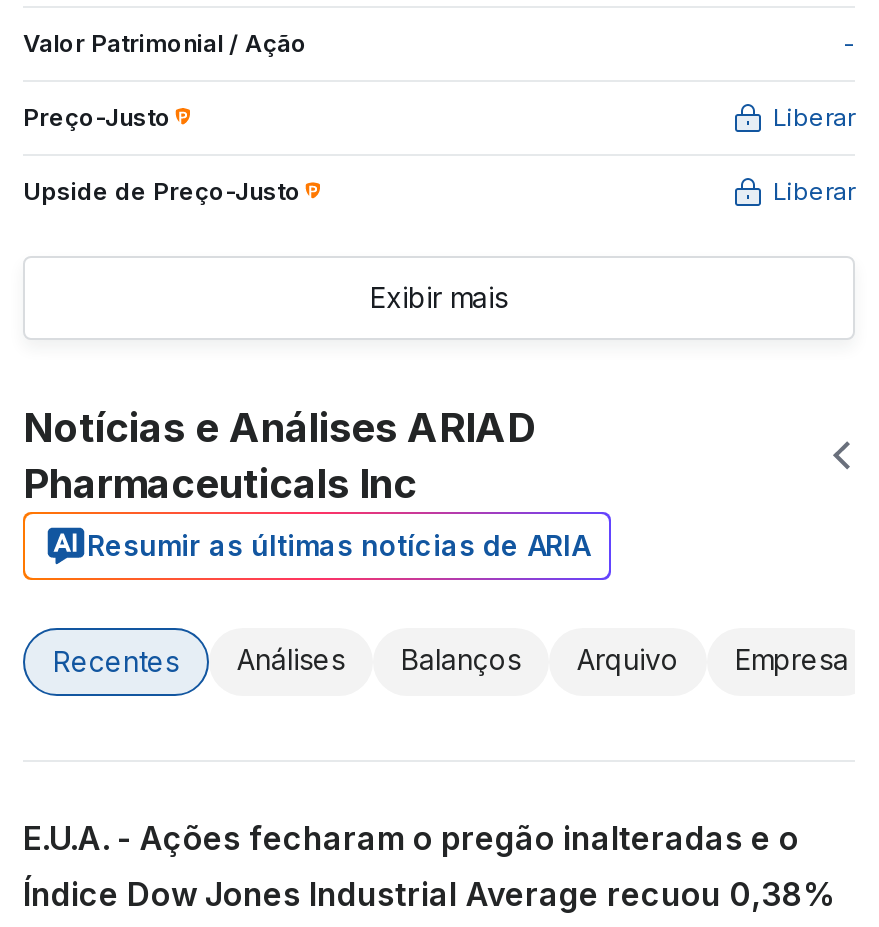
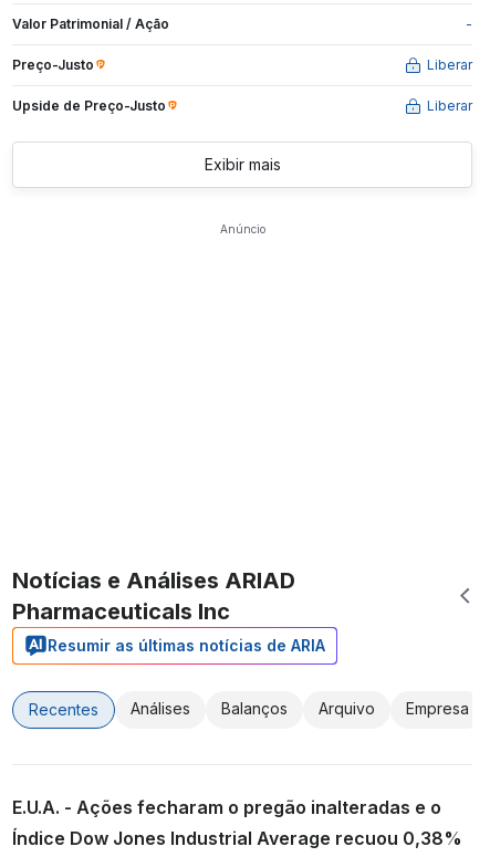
none -> [220,222,265,235] Anúncio

